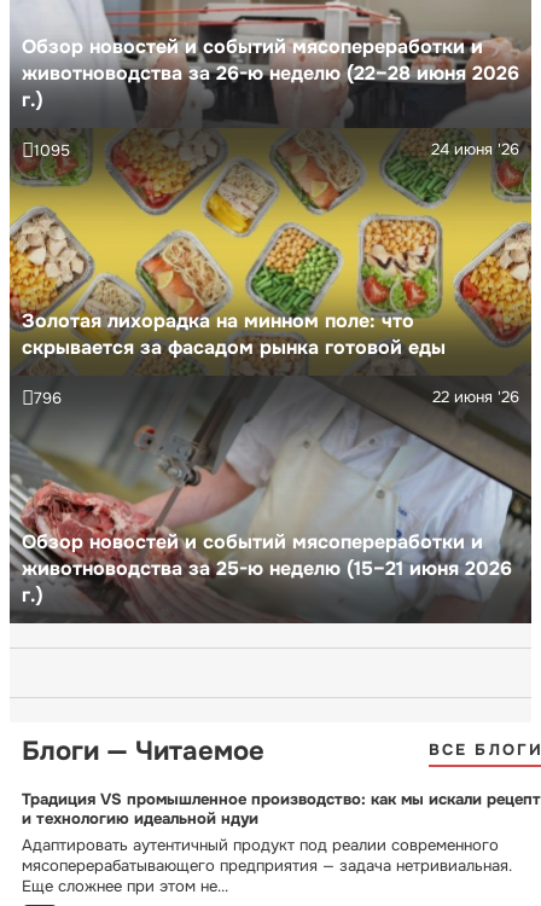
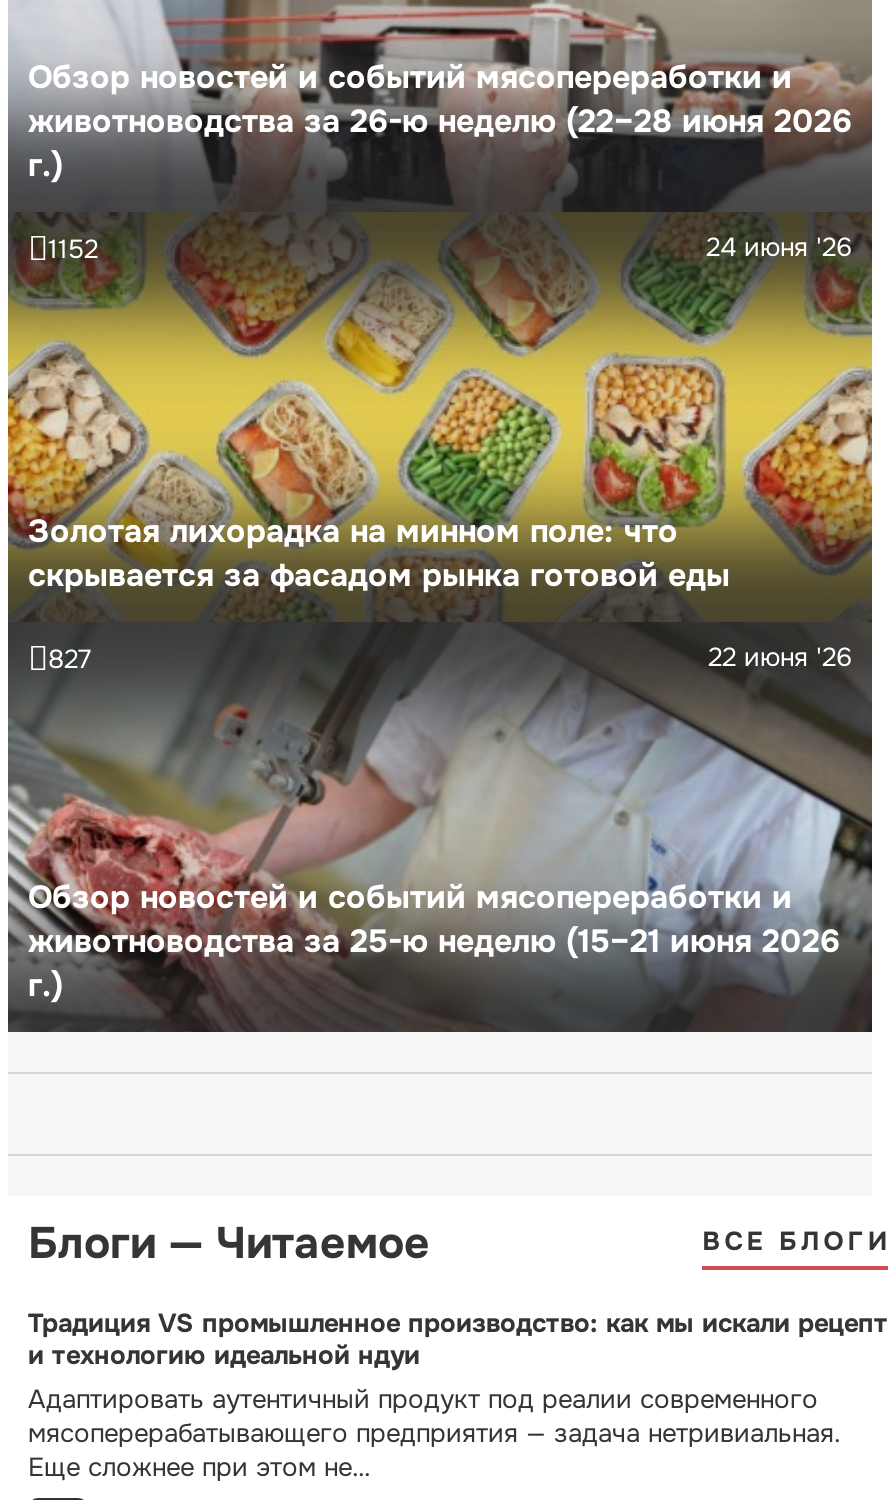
[34,140,70,161] 1095 -> [48,232,98,266] 1152
[34,388,62,408] 796 -> [48,642,92,676] 827

